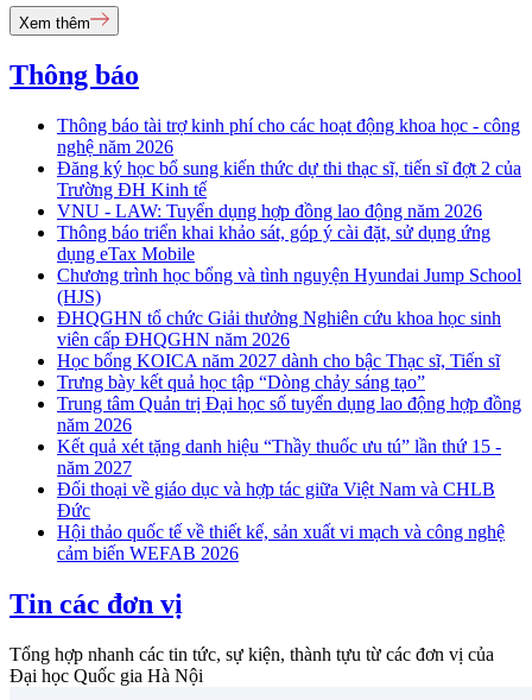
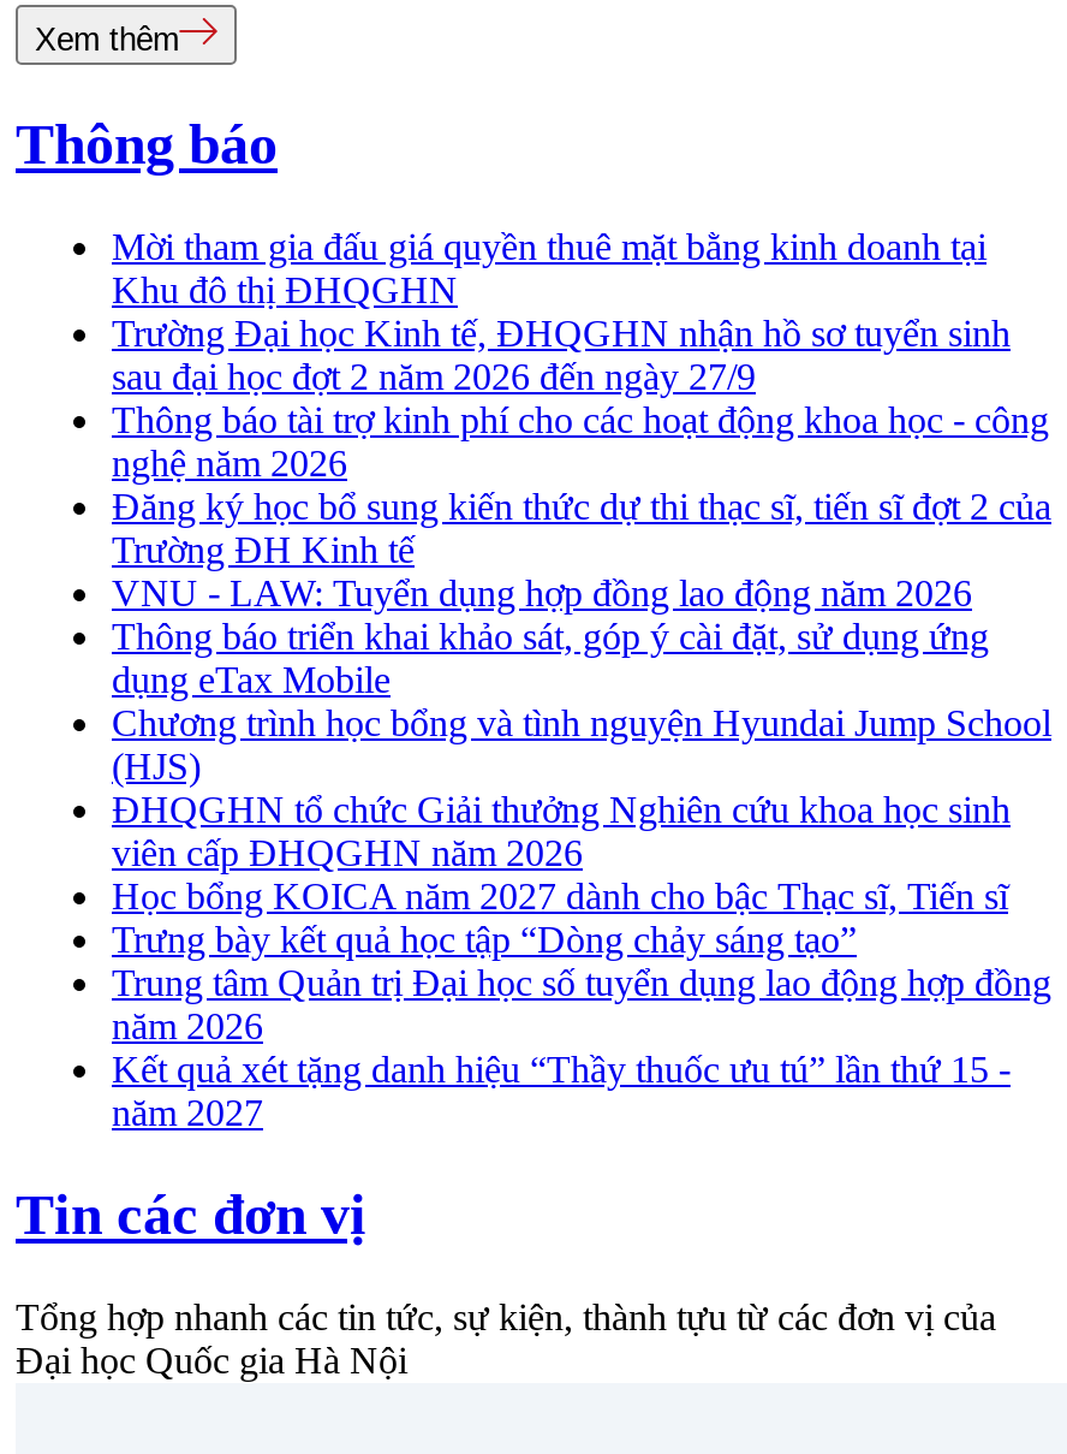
none -> [112,227,1011,397] Mời tham gia đấu giá quyền thuê mặt bằng kinh doanh tại | Khu đô thị ĐHQGHN | Trường Đại học Kinh tế, ĐHQGHN nhận hồ sơ tuyển sinh | sau đại học đợt 2 năm 2026 đến ngày 27/9
moved [57,116,521,478] -> [112,400,1051,1133]: Thông báo tài trợ kinh phí cho các hoạt động khoa học - công | nghệ năm 2026 | Đăng ký học bổ sung kiến thức dự thi thạc sĩ, tiến sĩ đợt 2 của | ... | Kết quả xét tặng danh hiệu “Thầy thuốc ưu tú” lần thứ 15 - | năm 2027
[57,479,505,564] Đối thoại về giáo dục và hợp tác giữa Việt Nam và CHLB | Đức | Hội thảo quốc tế về thiết kế, sản xuất vi mạch và công nghệ | cảm biến WEFAB 2026 -> none

